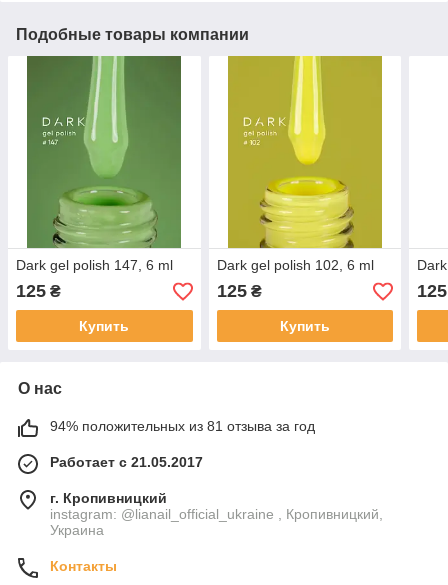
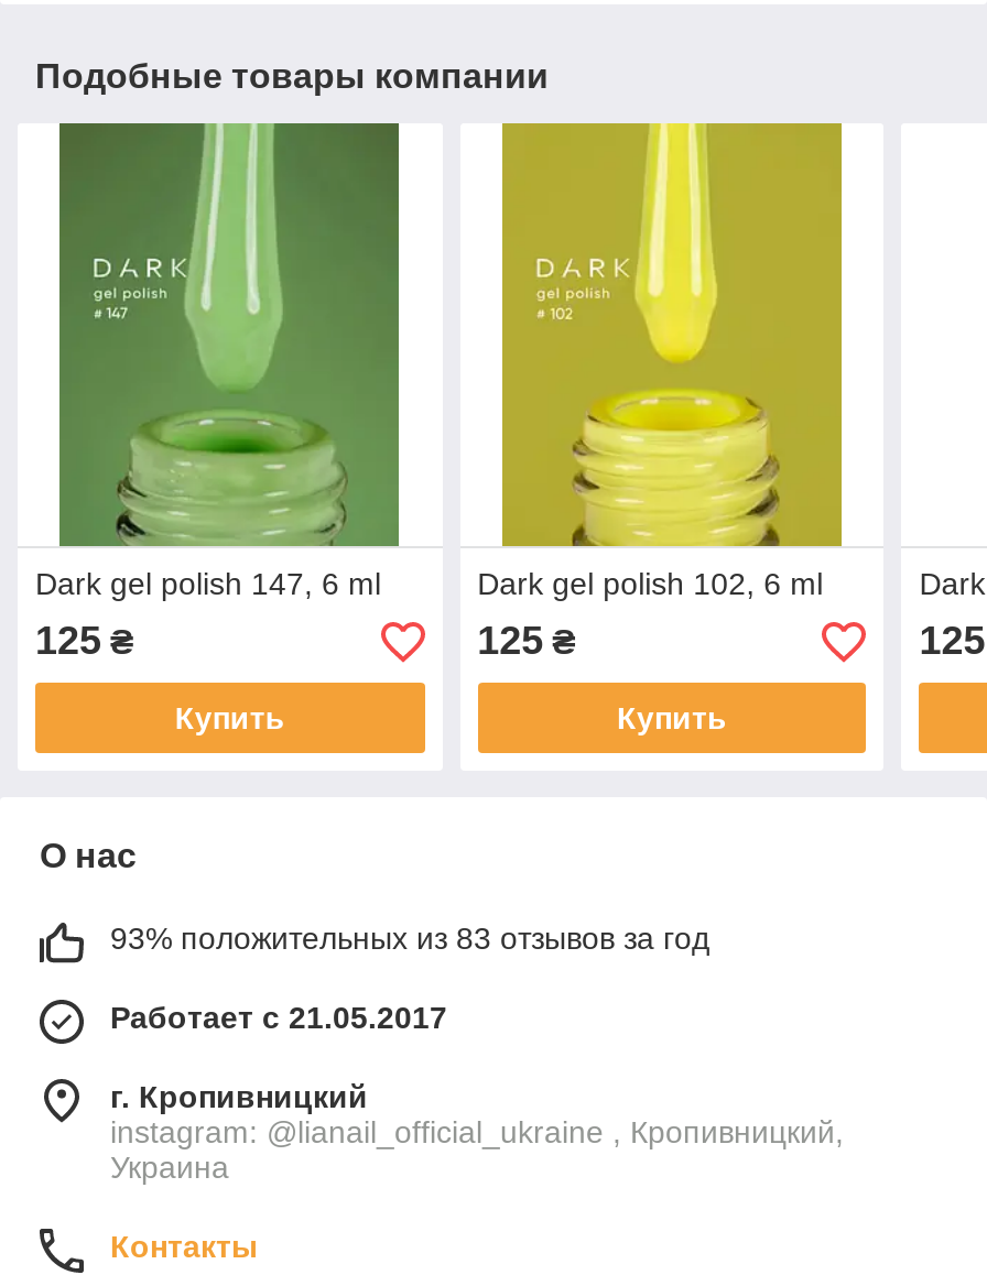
[50,418,315,434] 94% положительных из 81 отзыва за год -> [110,921,709,957] 93% положительных из 83 отзывов за год

